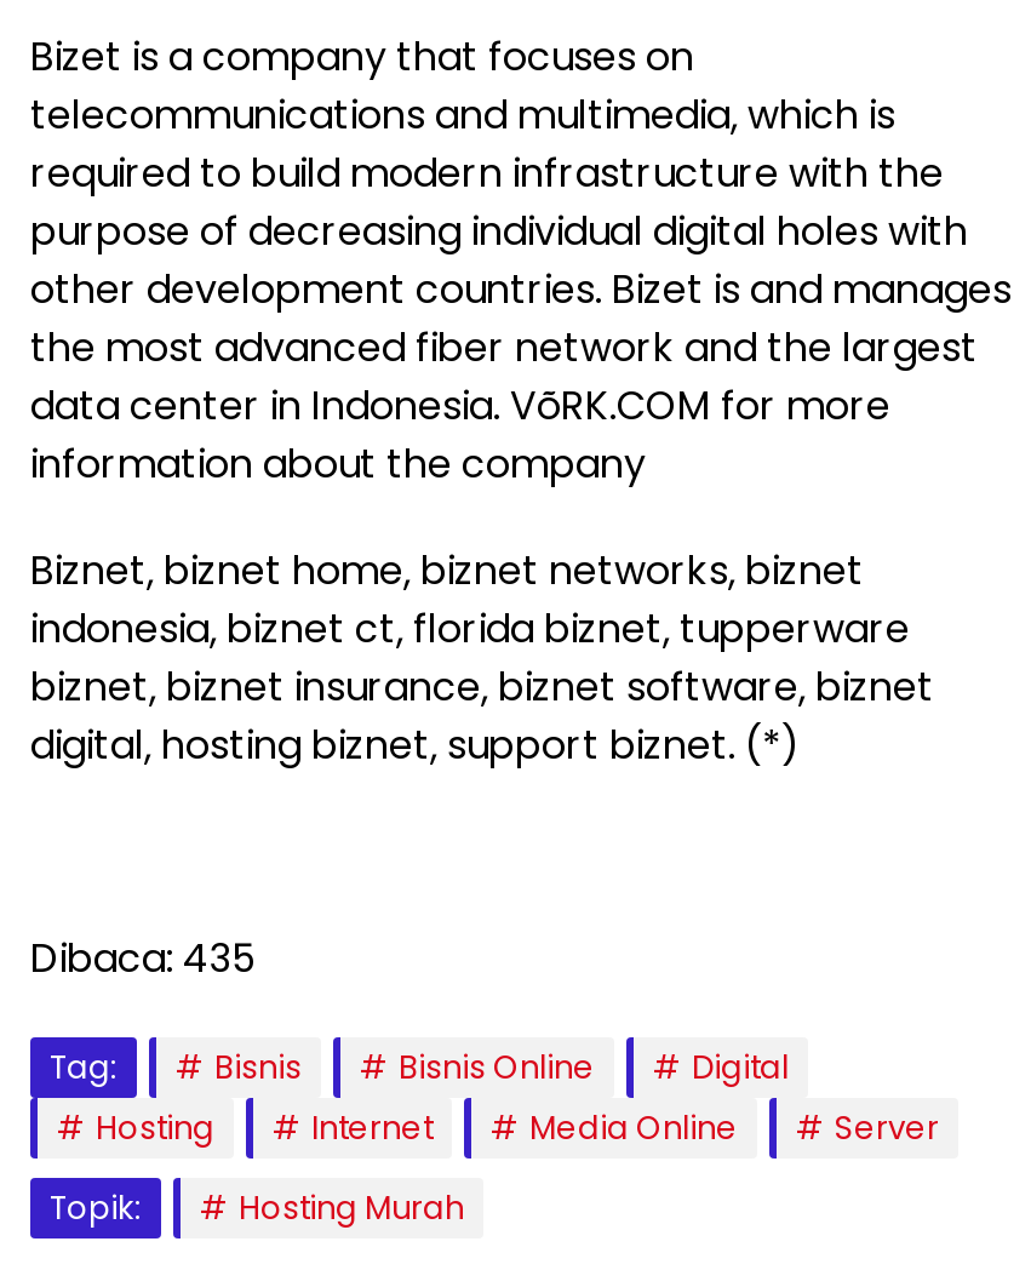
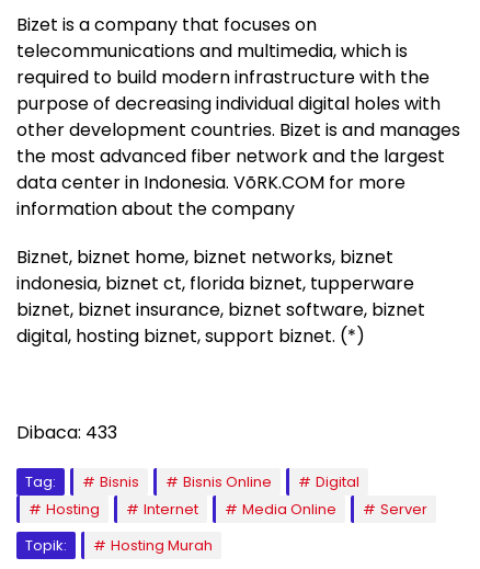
[30,930,256,986] Dibaca: 435 -> [16,420,117,445] Dibaca: 433

